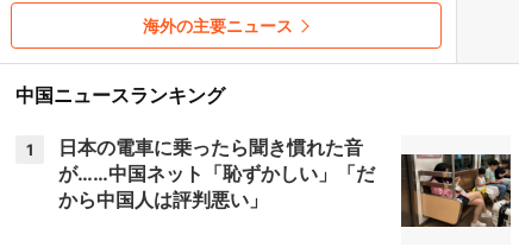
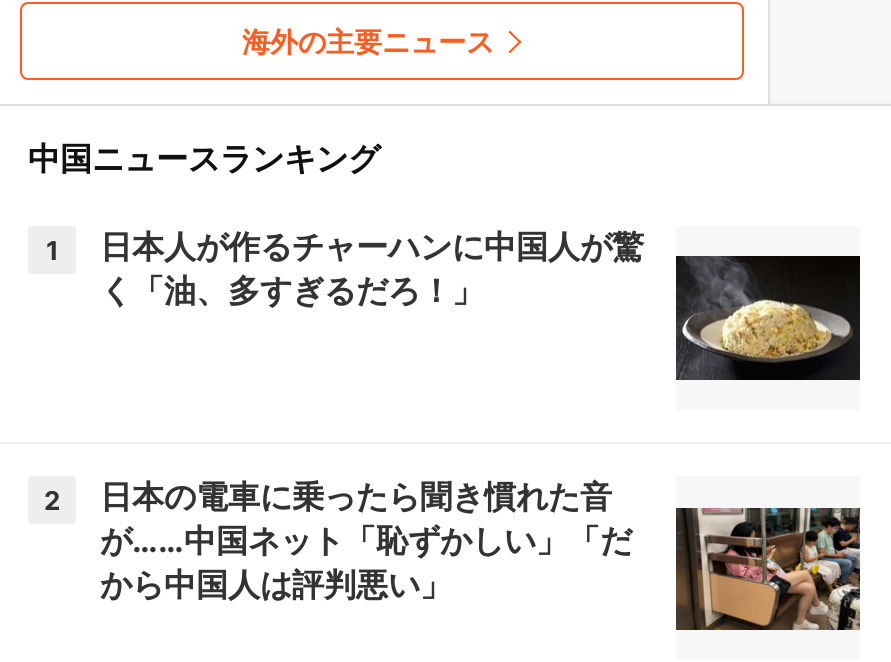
none -> [100,226,862,380] [image] | 日本人が作るチャーハンに中国人が驚 | く「油、多すぎるだろ！」
none -> [44,484,60,516] 2

